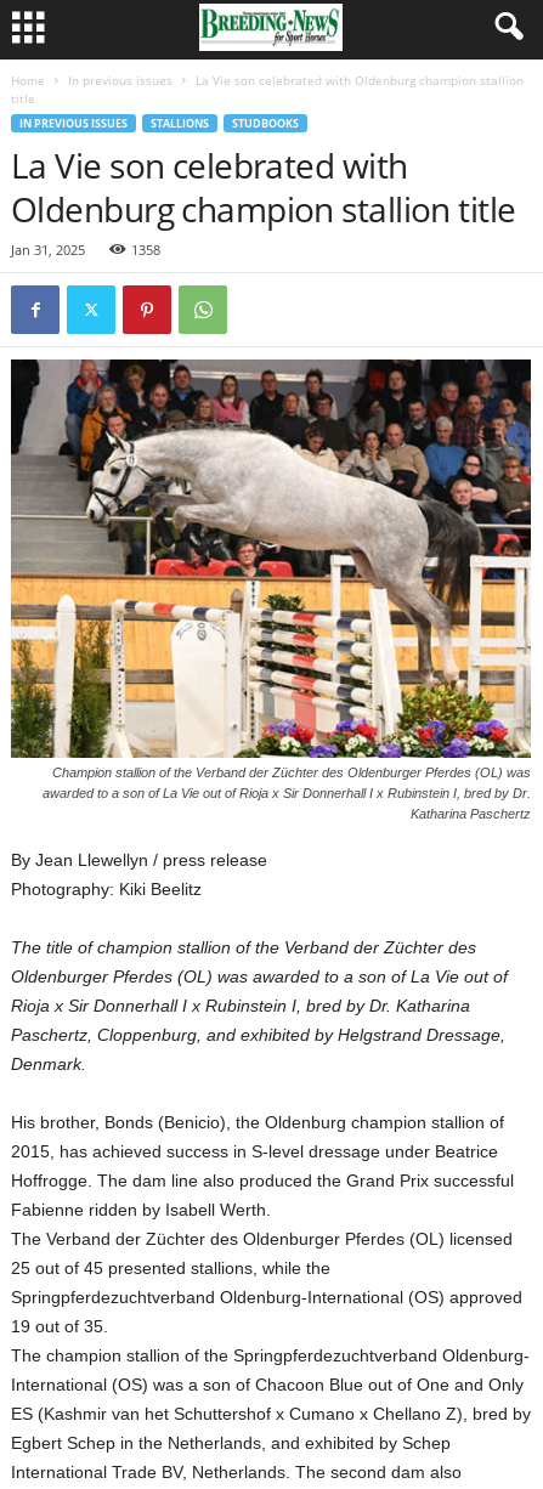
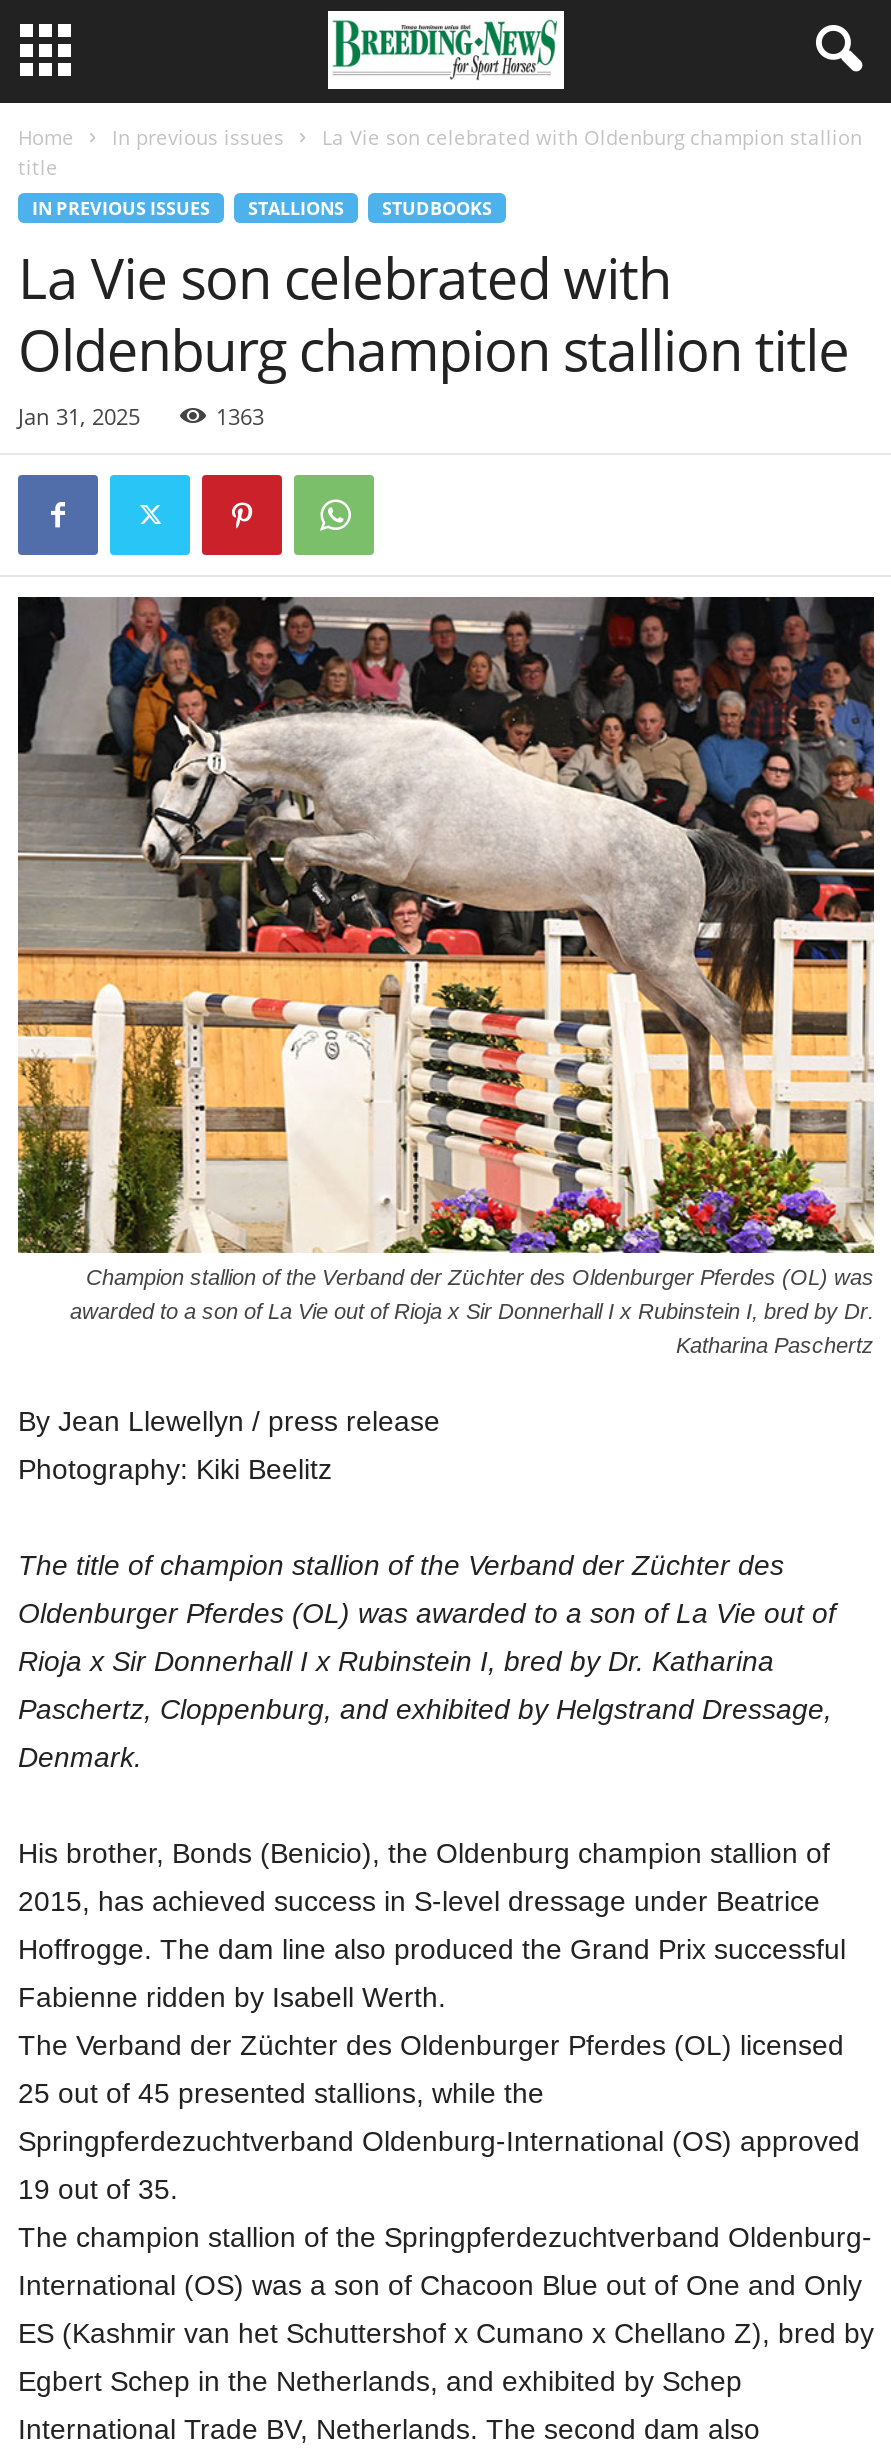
[131,240,160,259] 1358 -> [216,401,264,431] 1363

